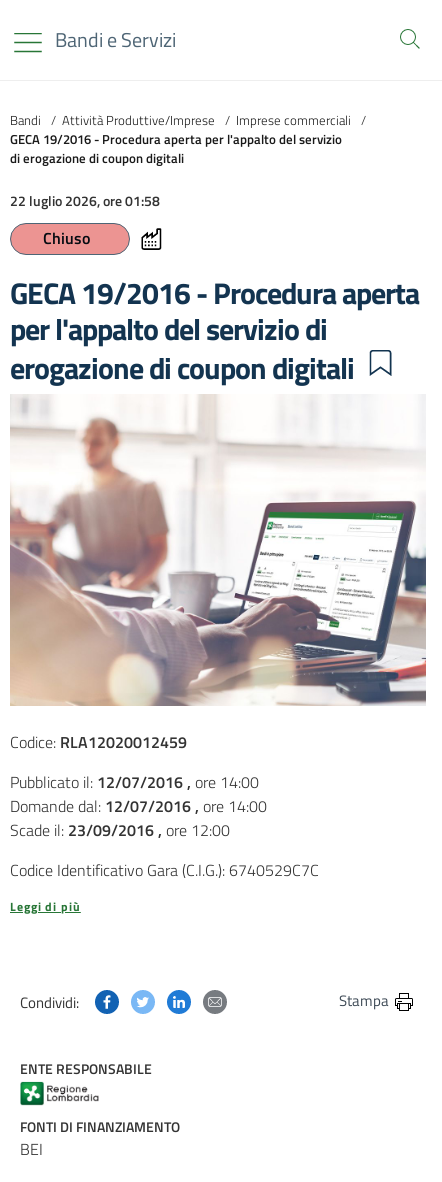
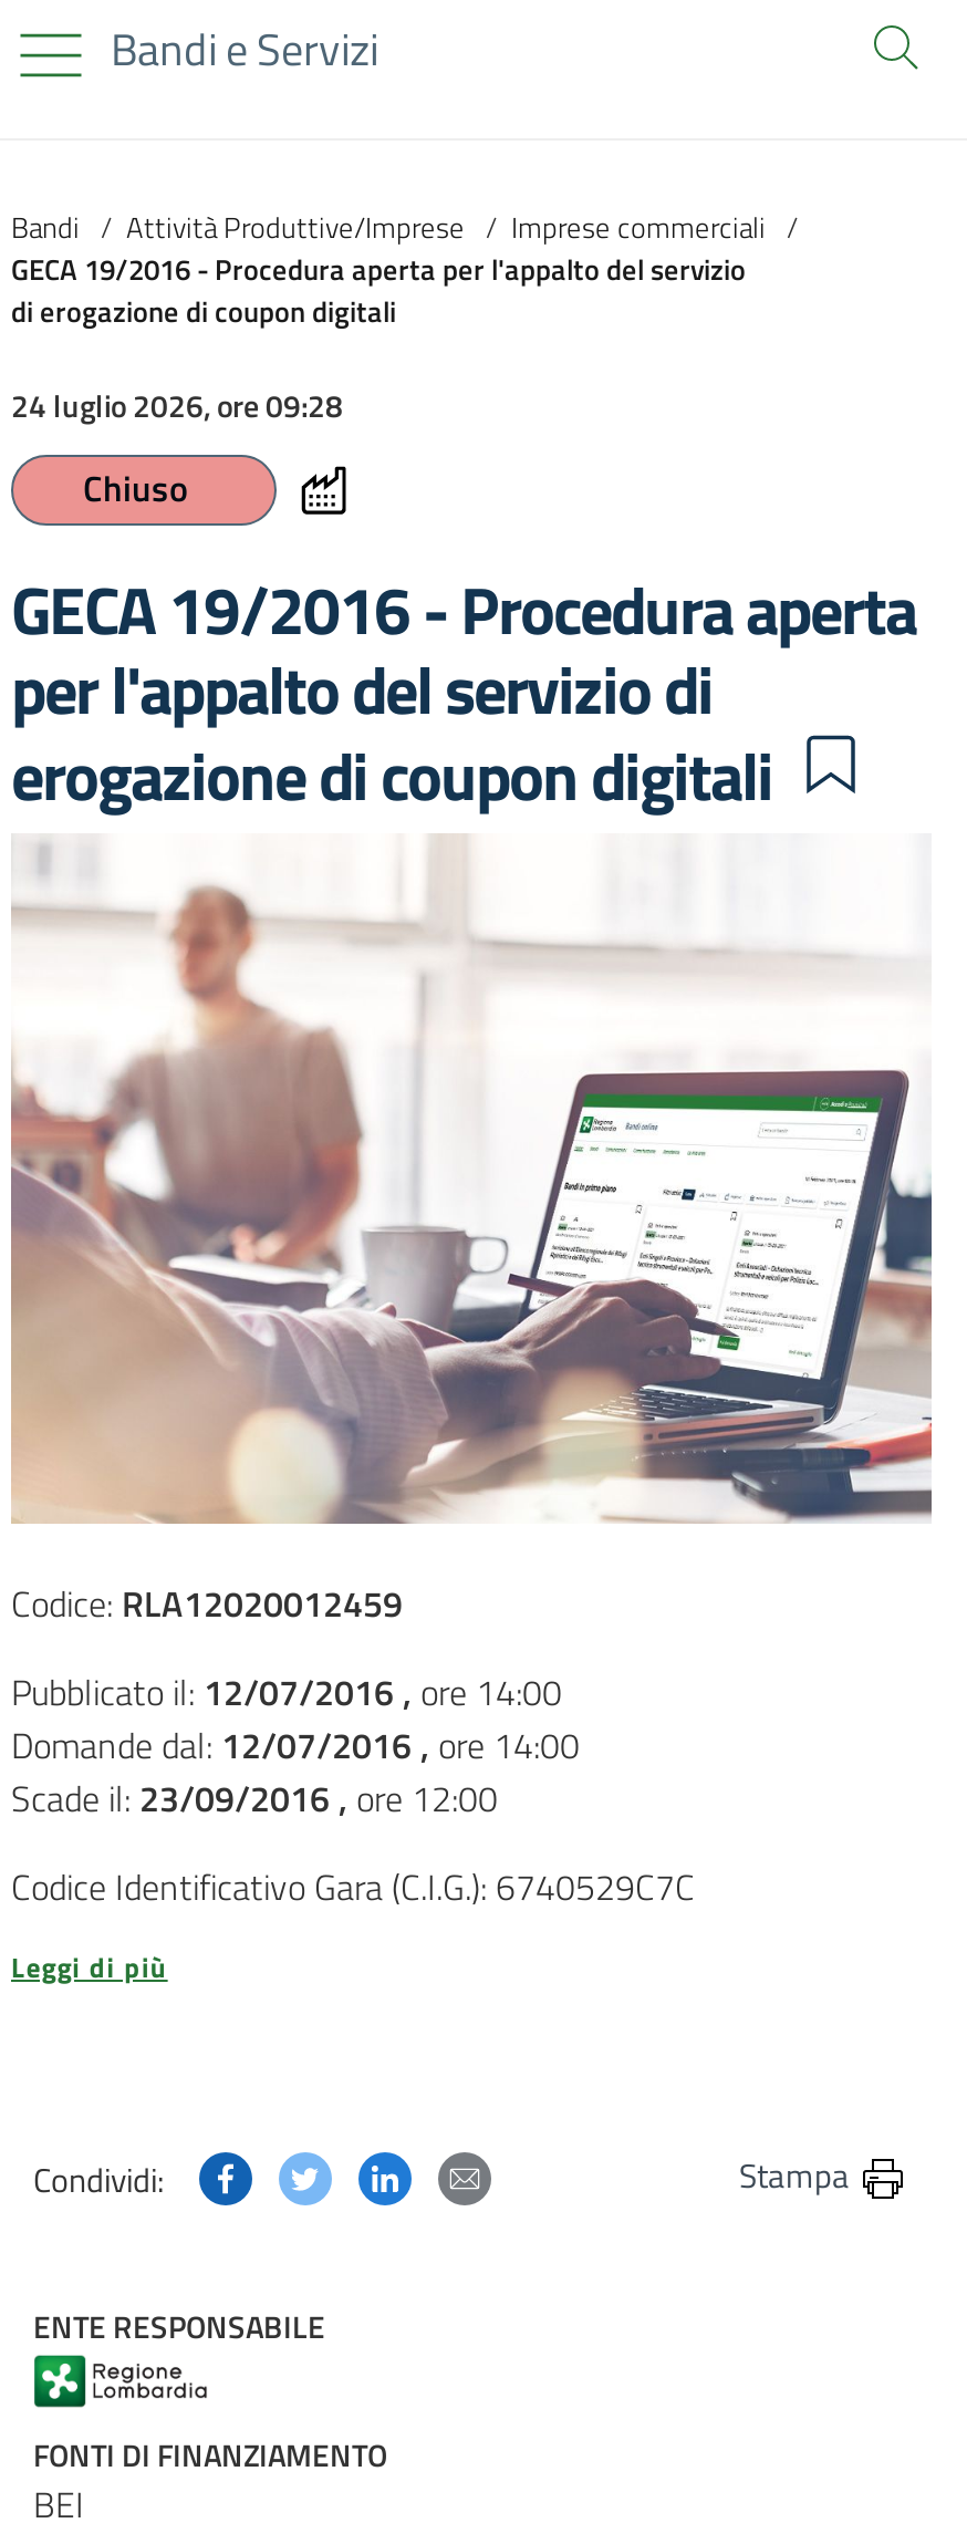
[10,190,160,211] 22 luglio 2026, ore 01:58 -> [11,382,343,428] 24 luglio 2026, ore 09:28

